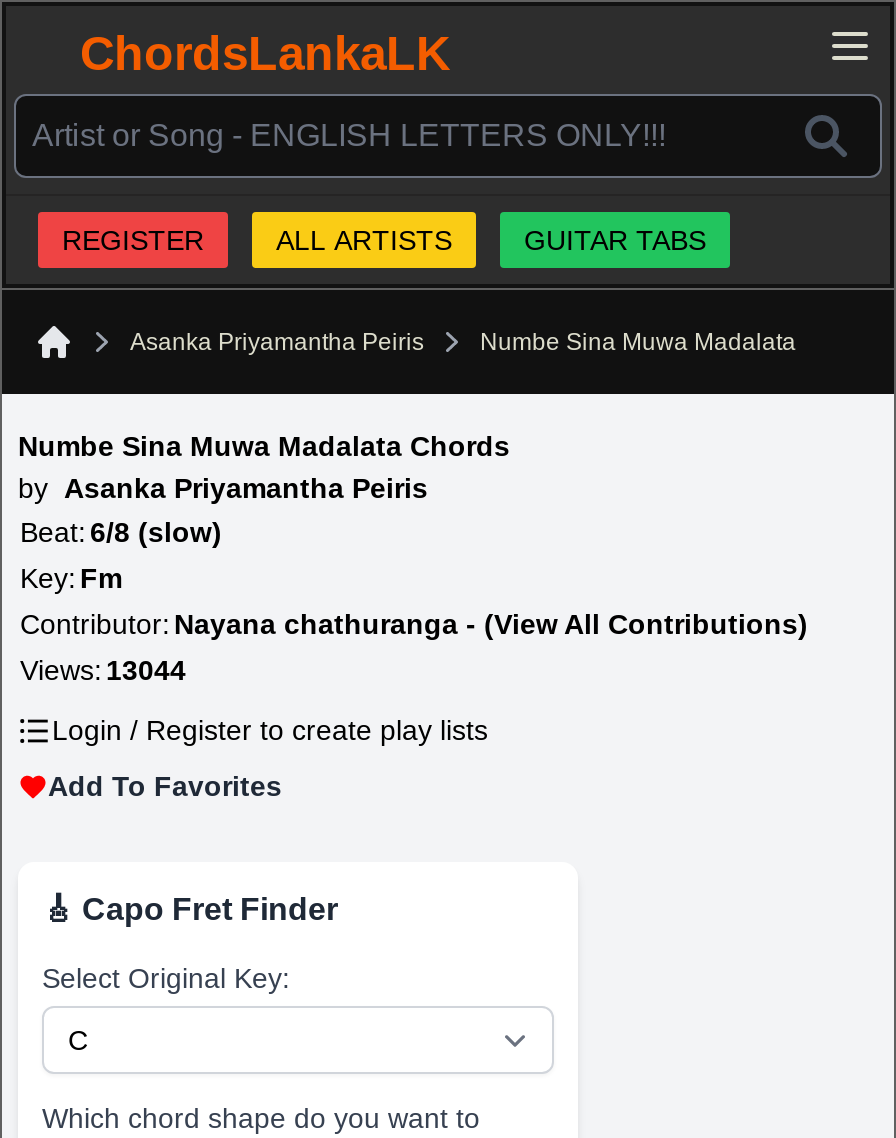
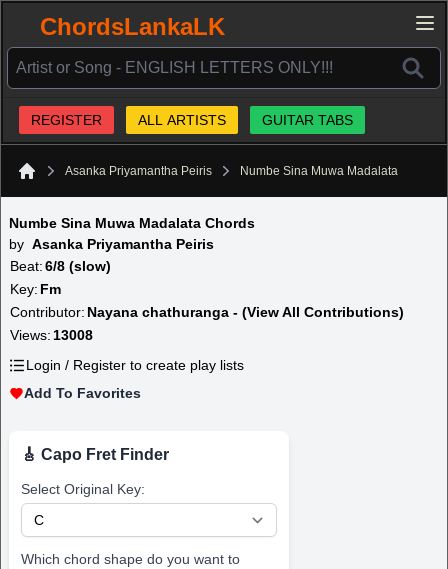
[20,654,186,686] Views: 13044 -> [10,327,93,343] Views: 13008

